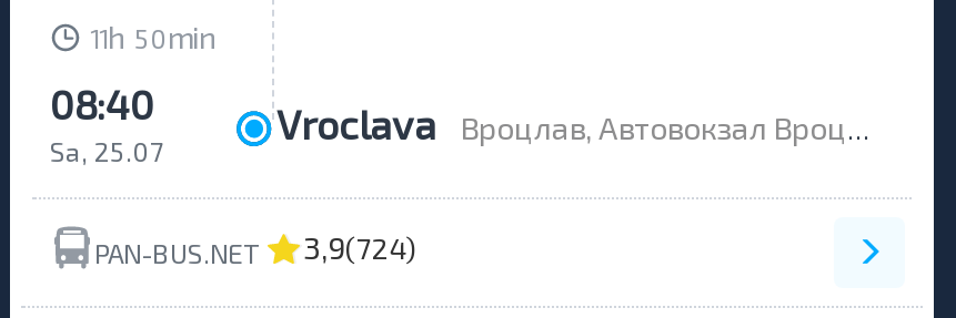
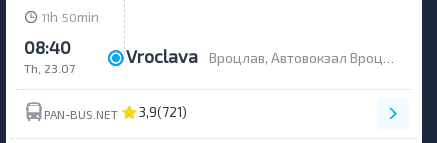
[50,135,163,166] Sa, 25.07 -> [24,61,75,75] Th, 23.07
[94,228,416,267] PAN-BUS.NET 3,9(724) -> [44,103,187,121] PAN-BUS.NET 3,9(721)

